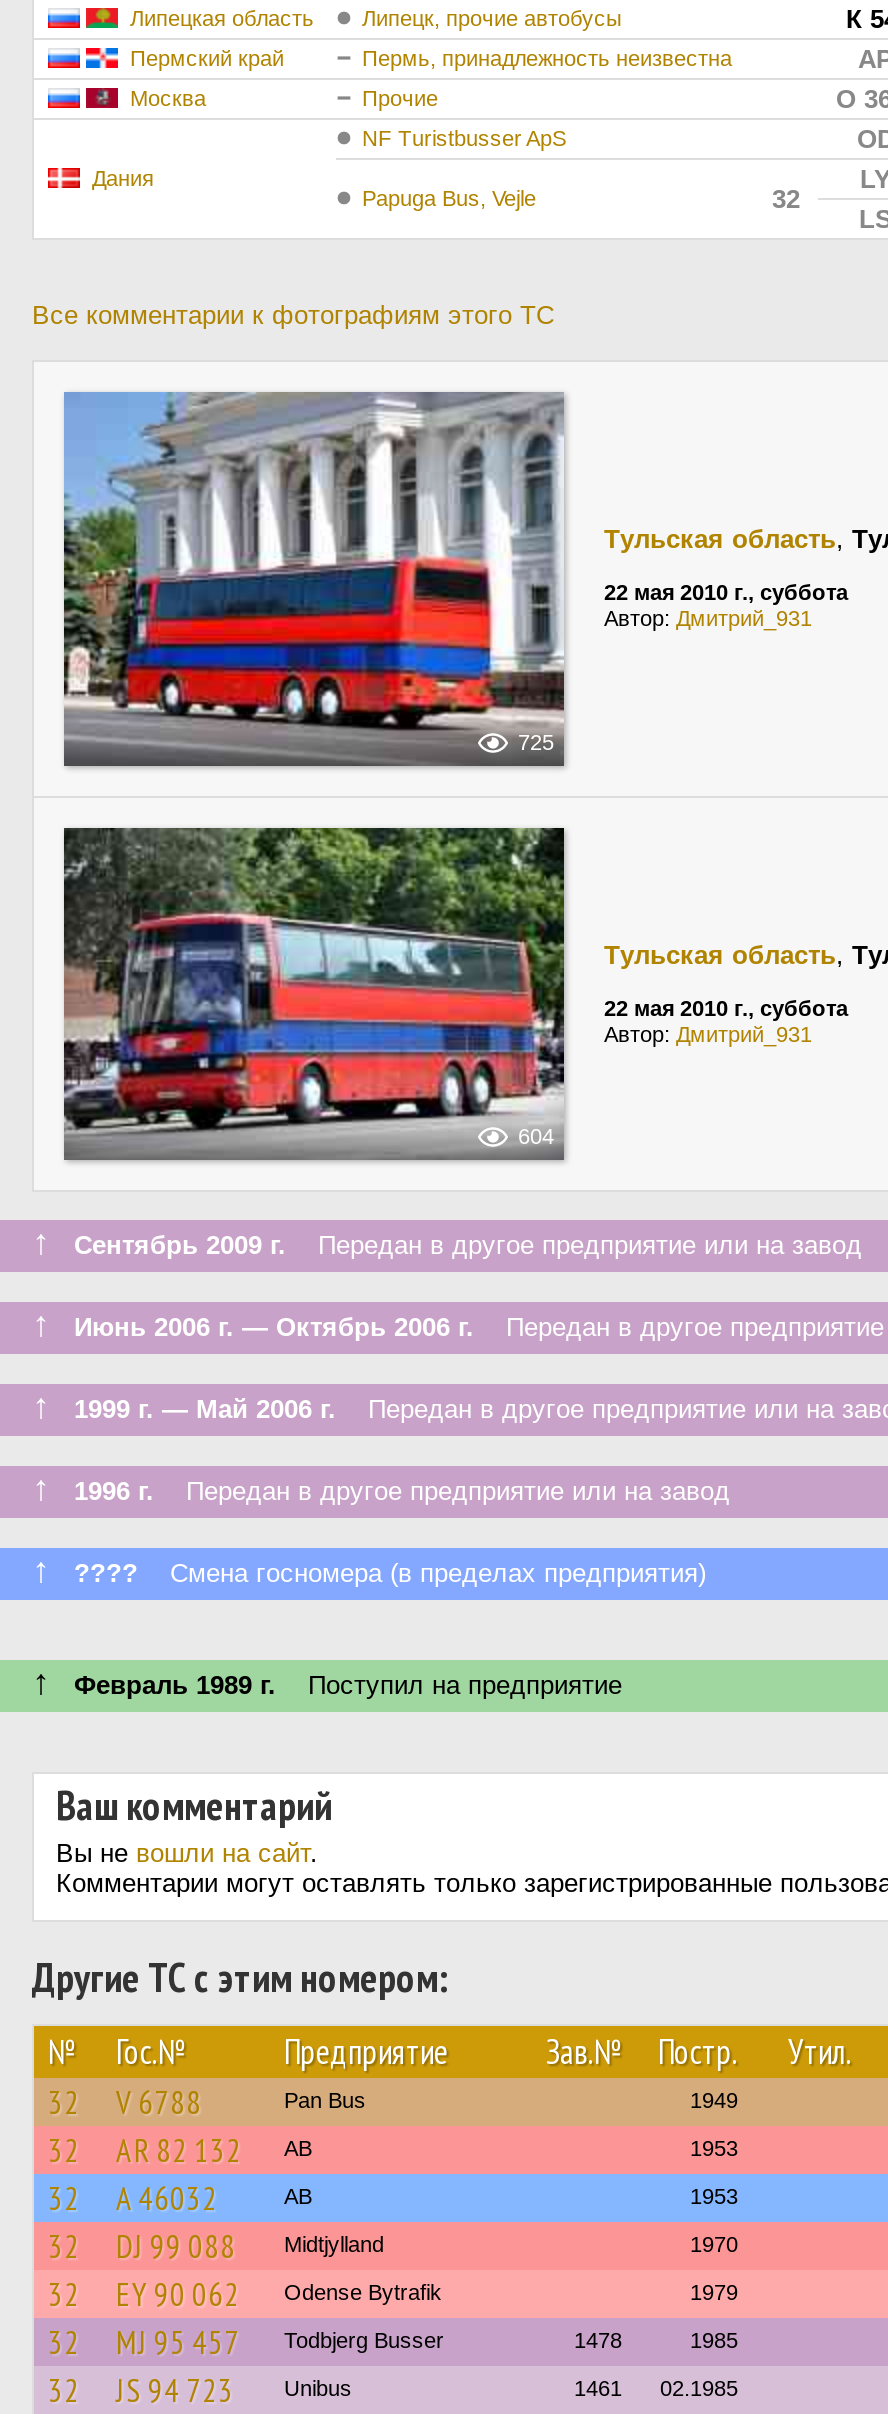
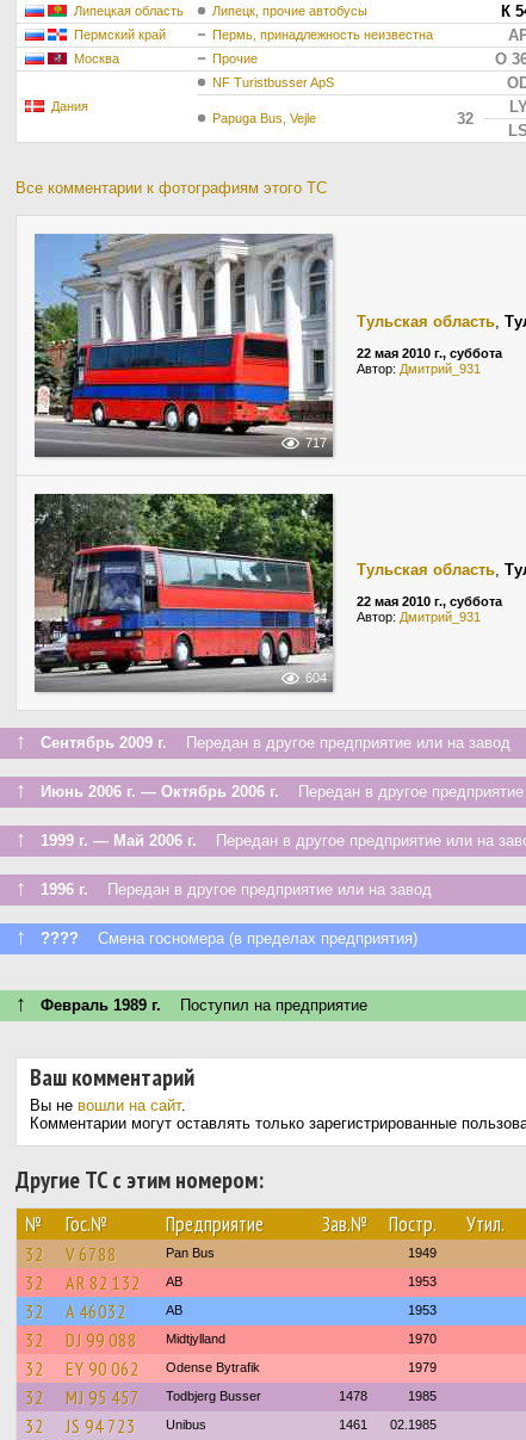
[518,730,554,754] 725 -> [305,435,327,450] 717

